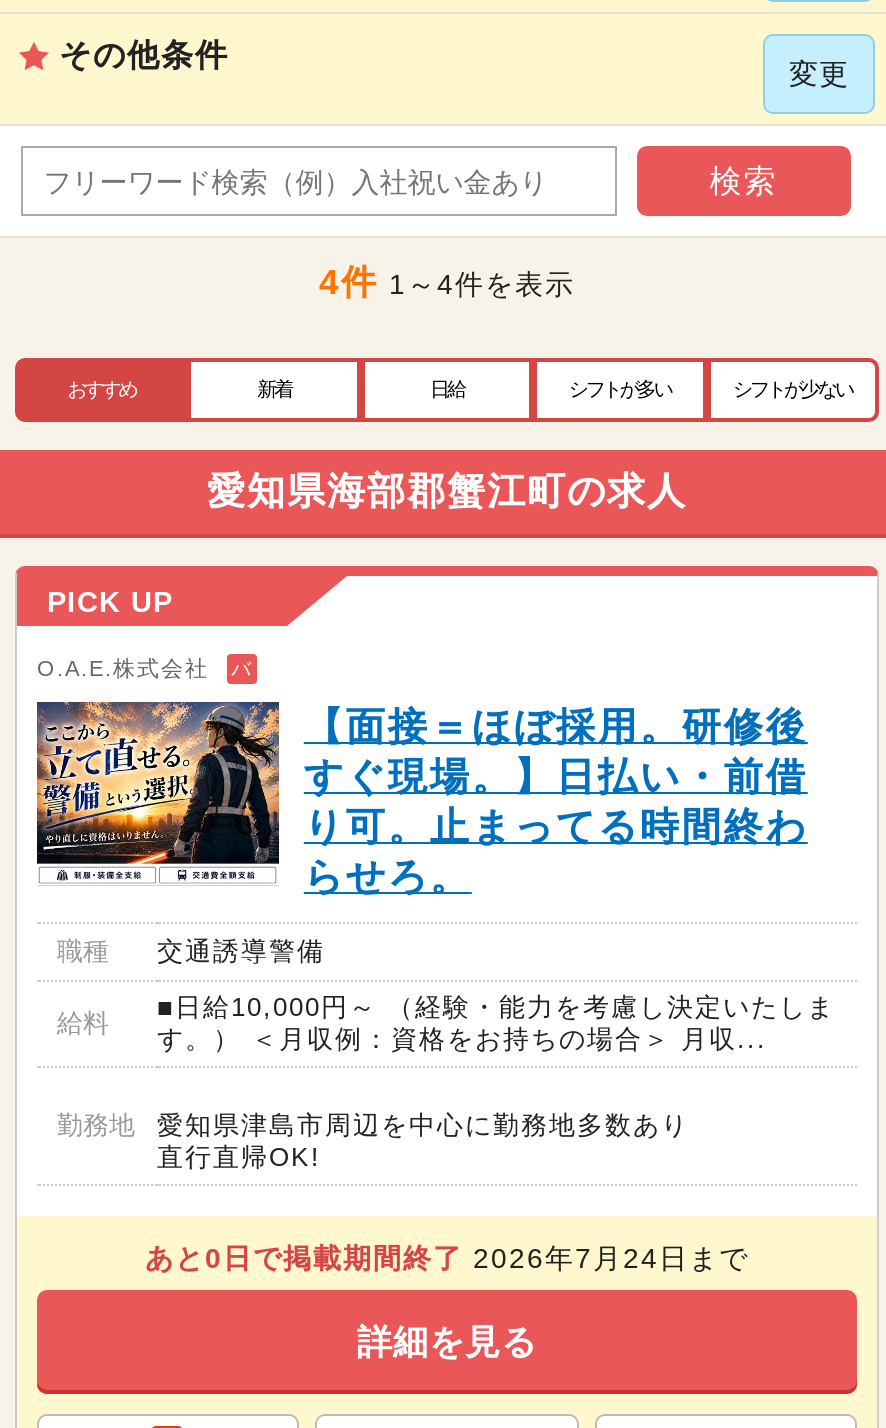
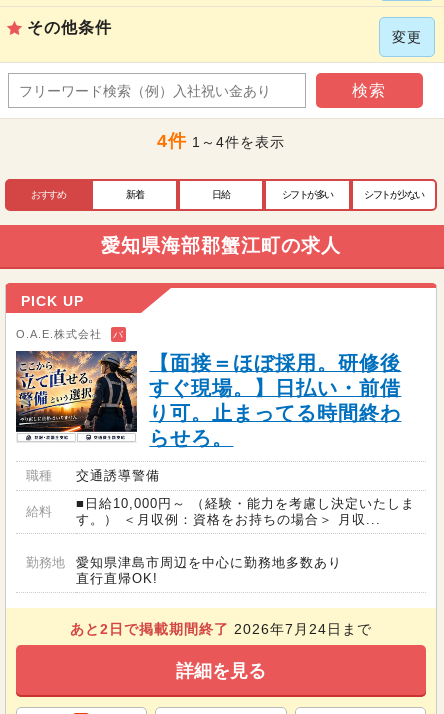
[145,1242,749,1274] あと0日で掲載期間終了2026年7月24日まで -> [70,621,372,637] あと2日で掲載期間終了2026年7月24日まで

